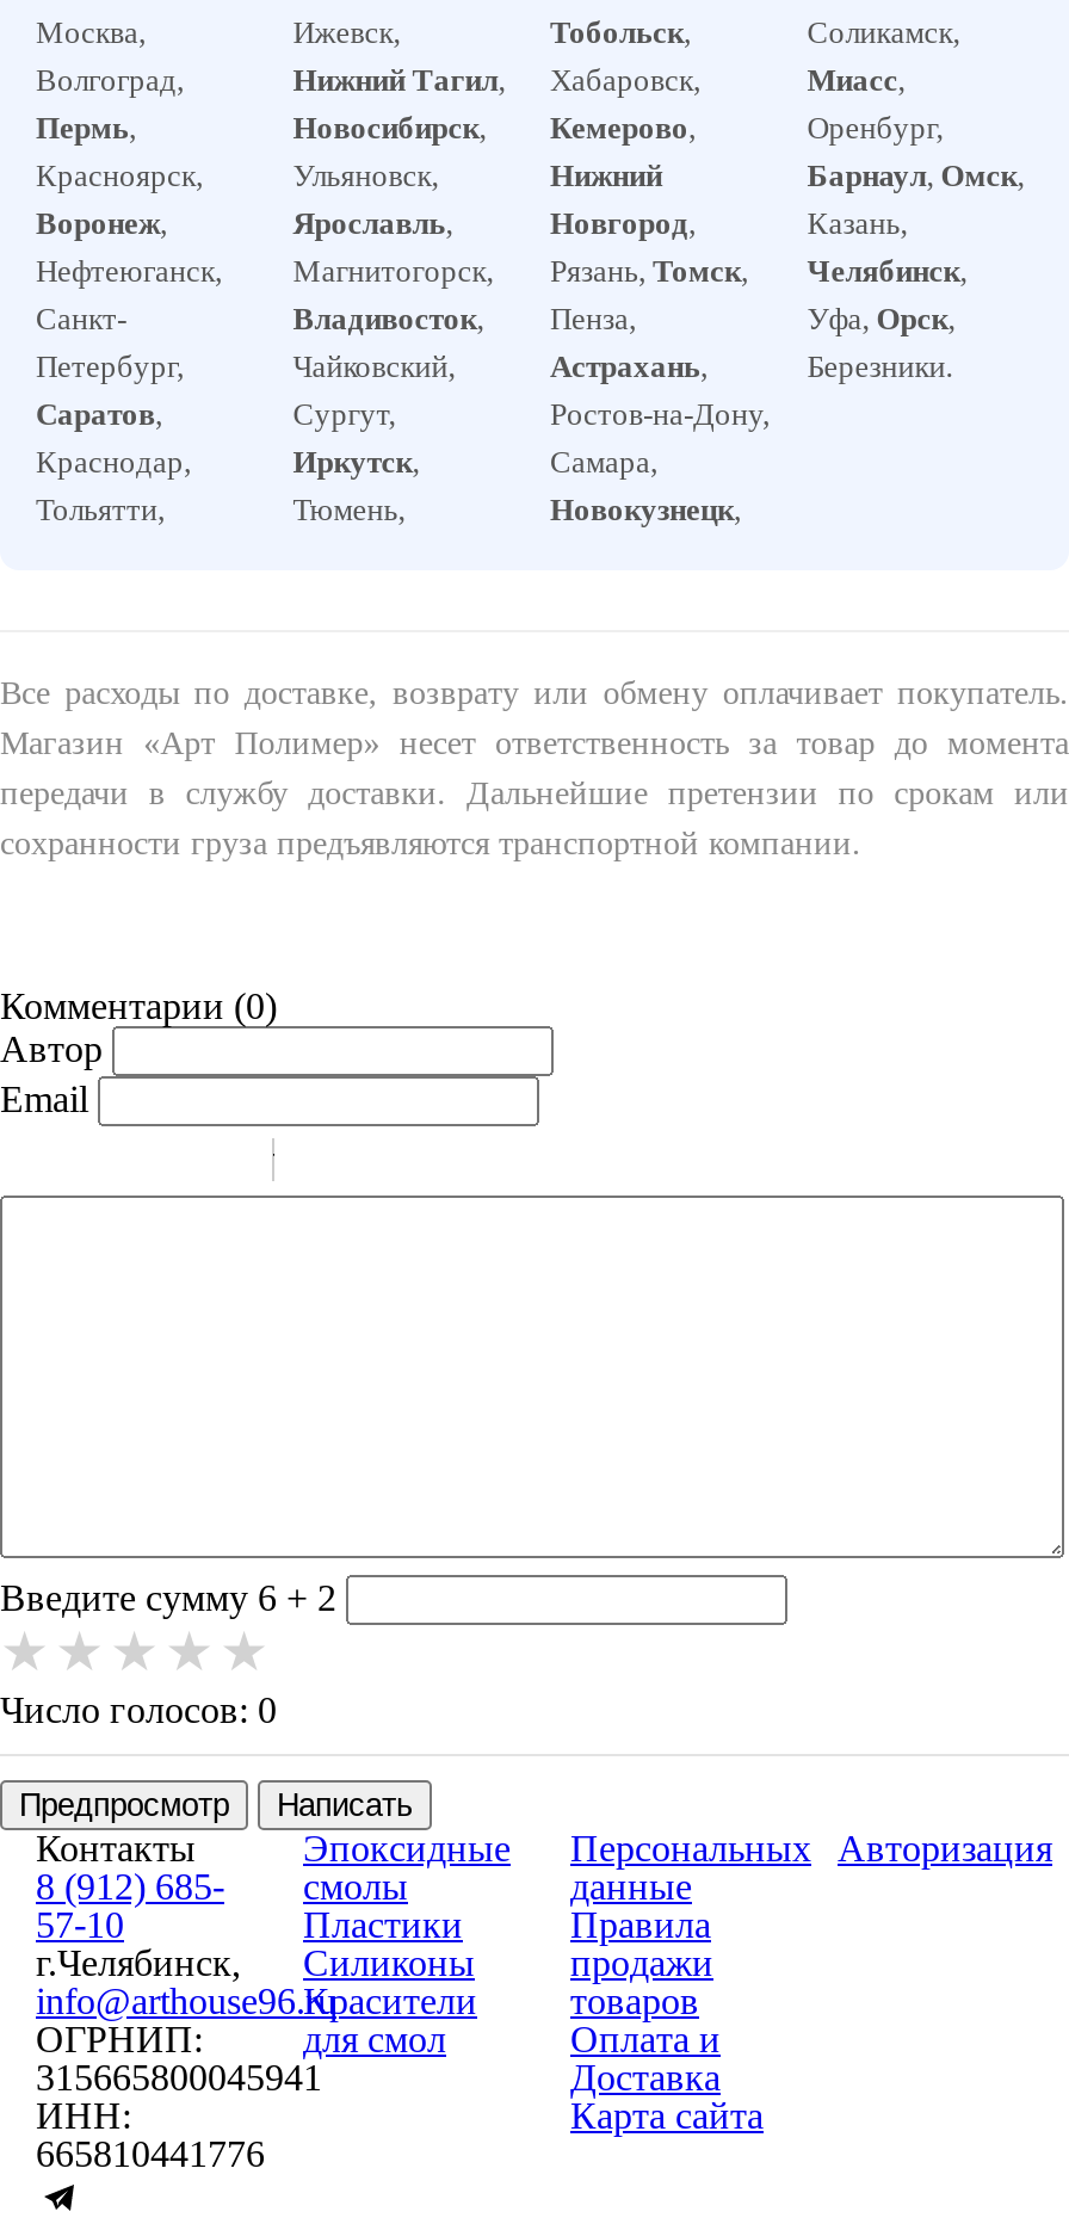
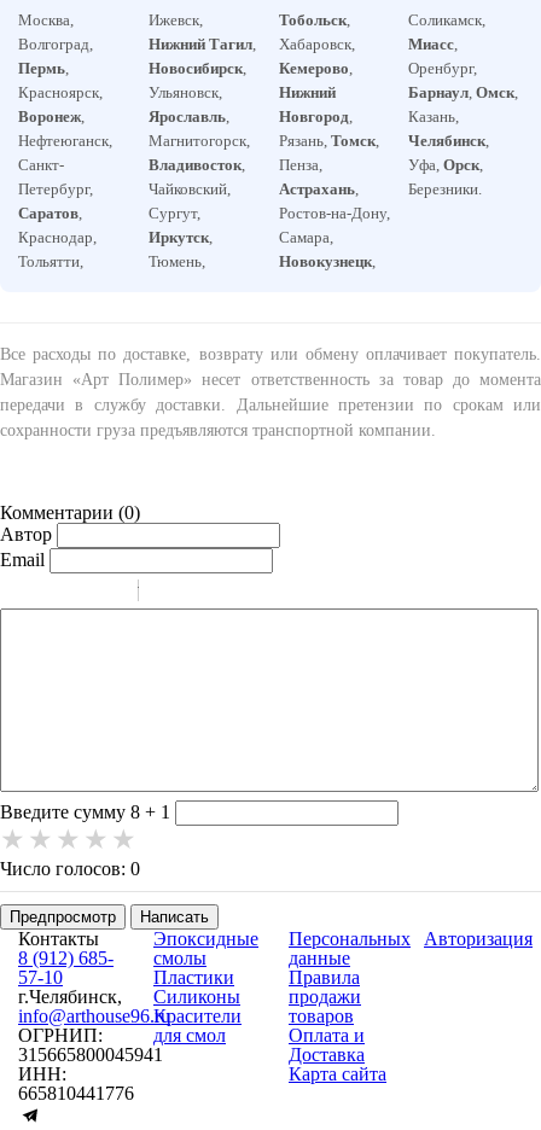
[0,1578,336,1618] Введите сумму 6 + 2 -> [0,802,170,822] Введите сумму 8 + 1

